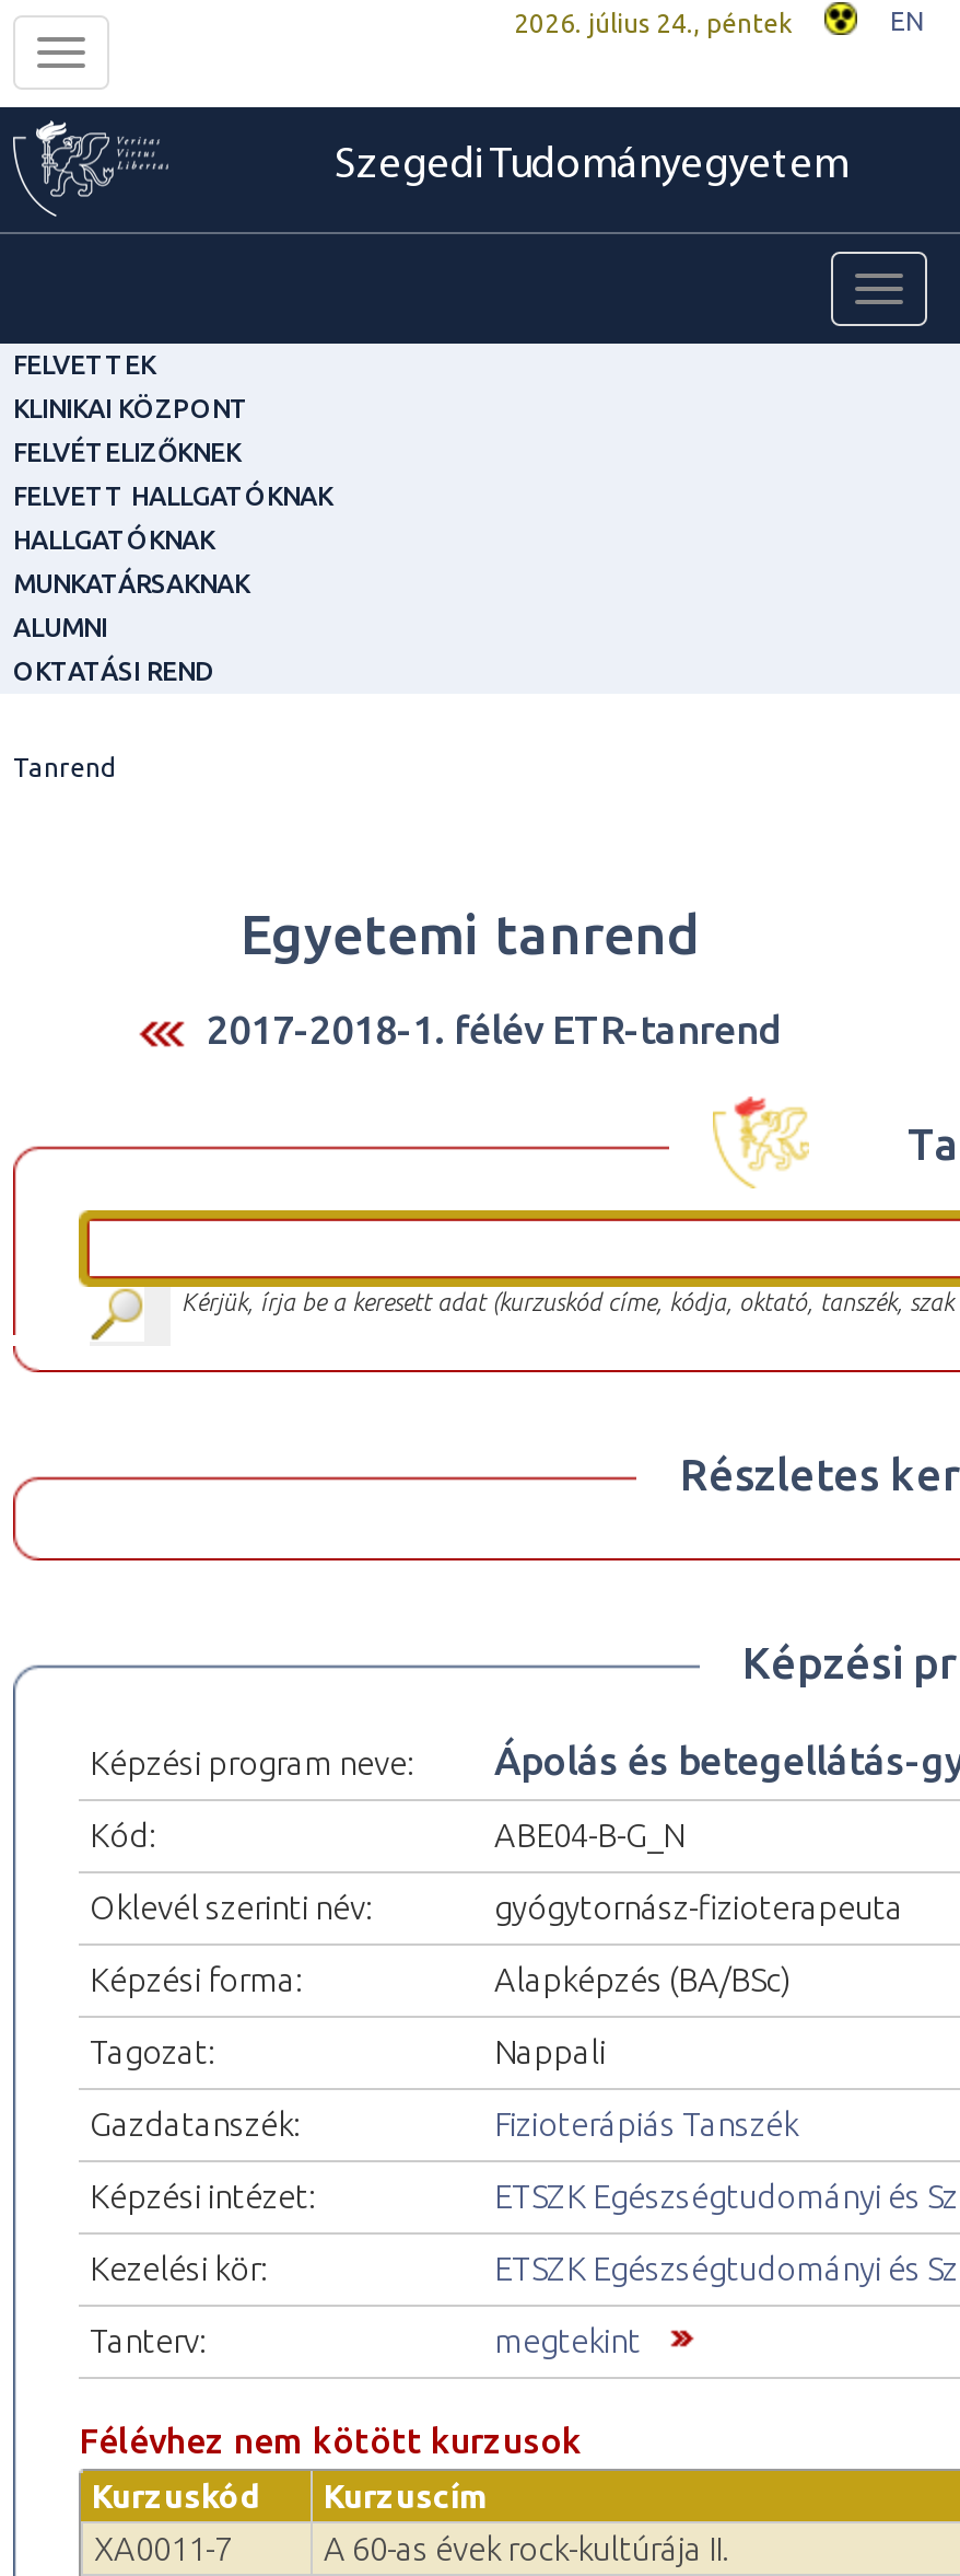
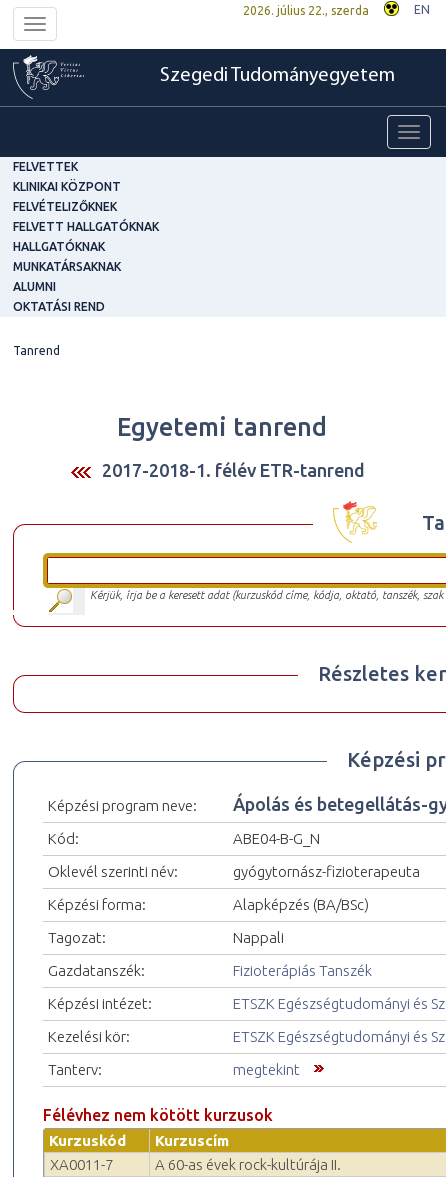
[514,9,792,37] 2026. július 24., péntek -> [243,4,369,17] 2026. július 22., szerda

